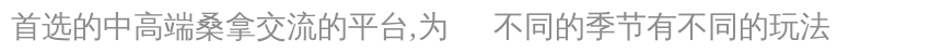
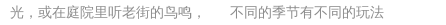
[11,11,449,44] 首选的中高端桑拿交流的平台,为 -> [10,5,206,20] 光，或在庭院里听老街的鸟鸣，

